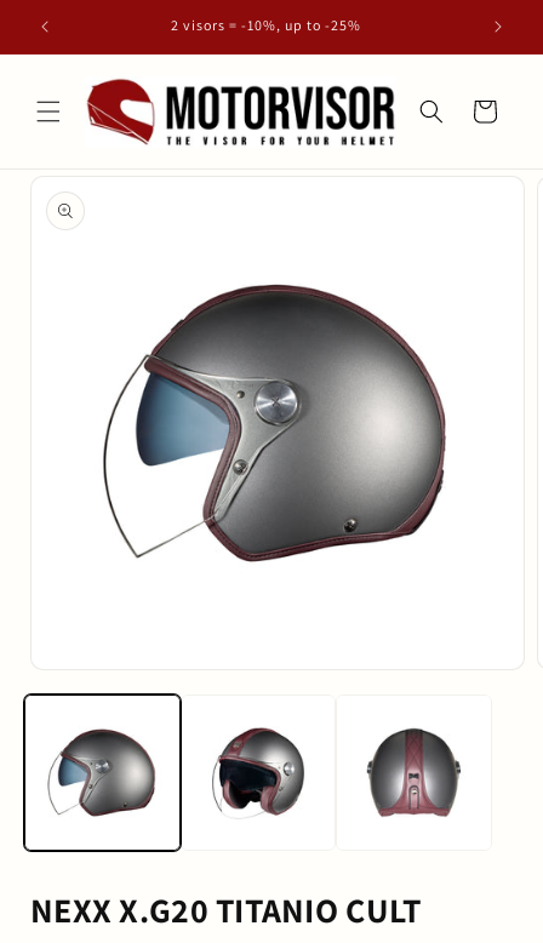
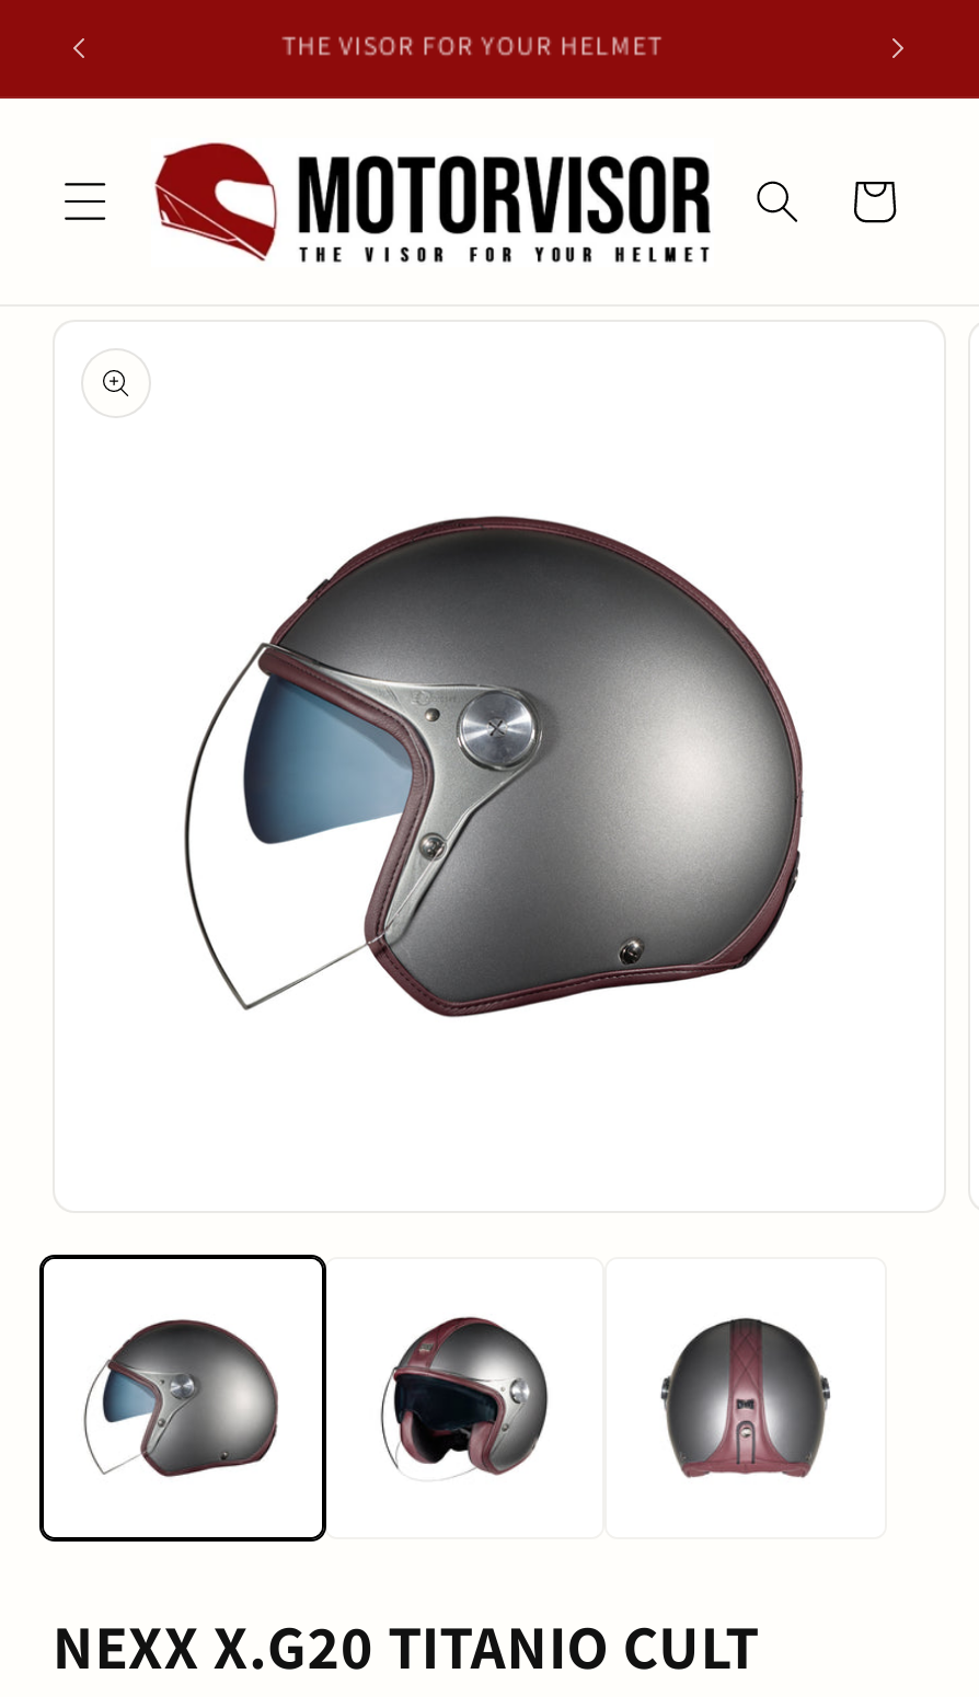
[170,16,361,34] 2 visors = -10%, up to -25% -> [287,28,668,61] THE VISOR FOR YOUR HELMET

